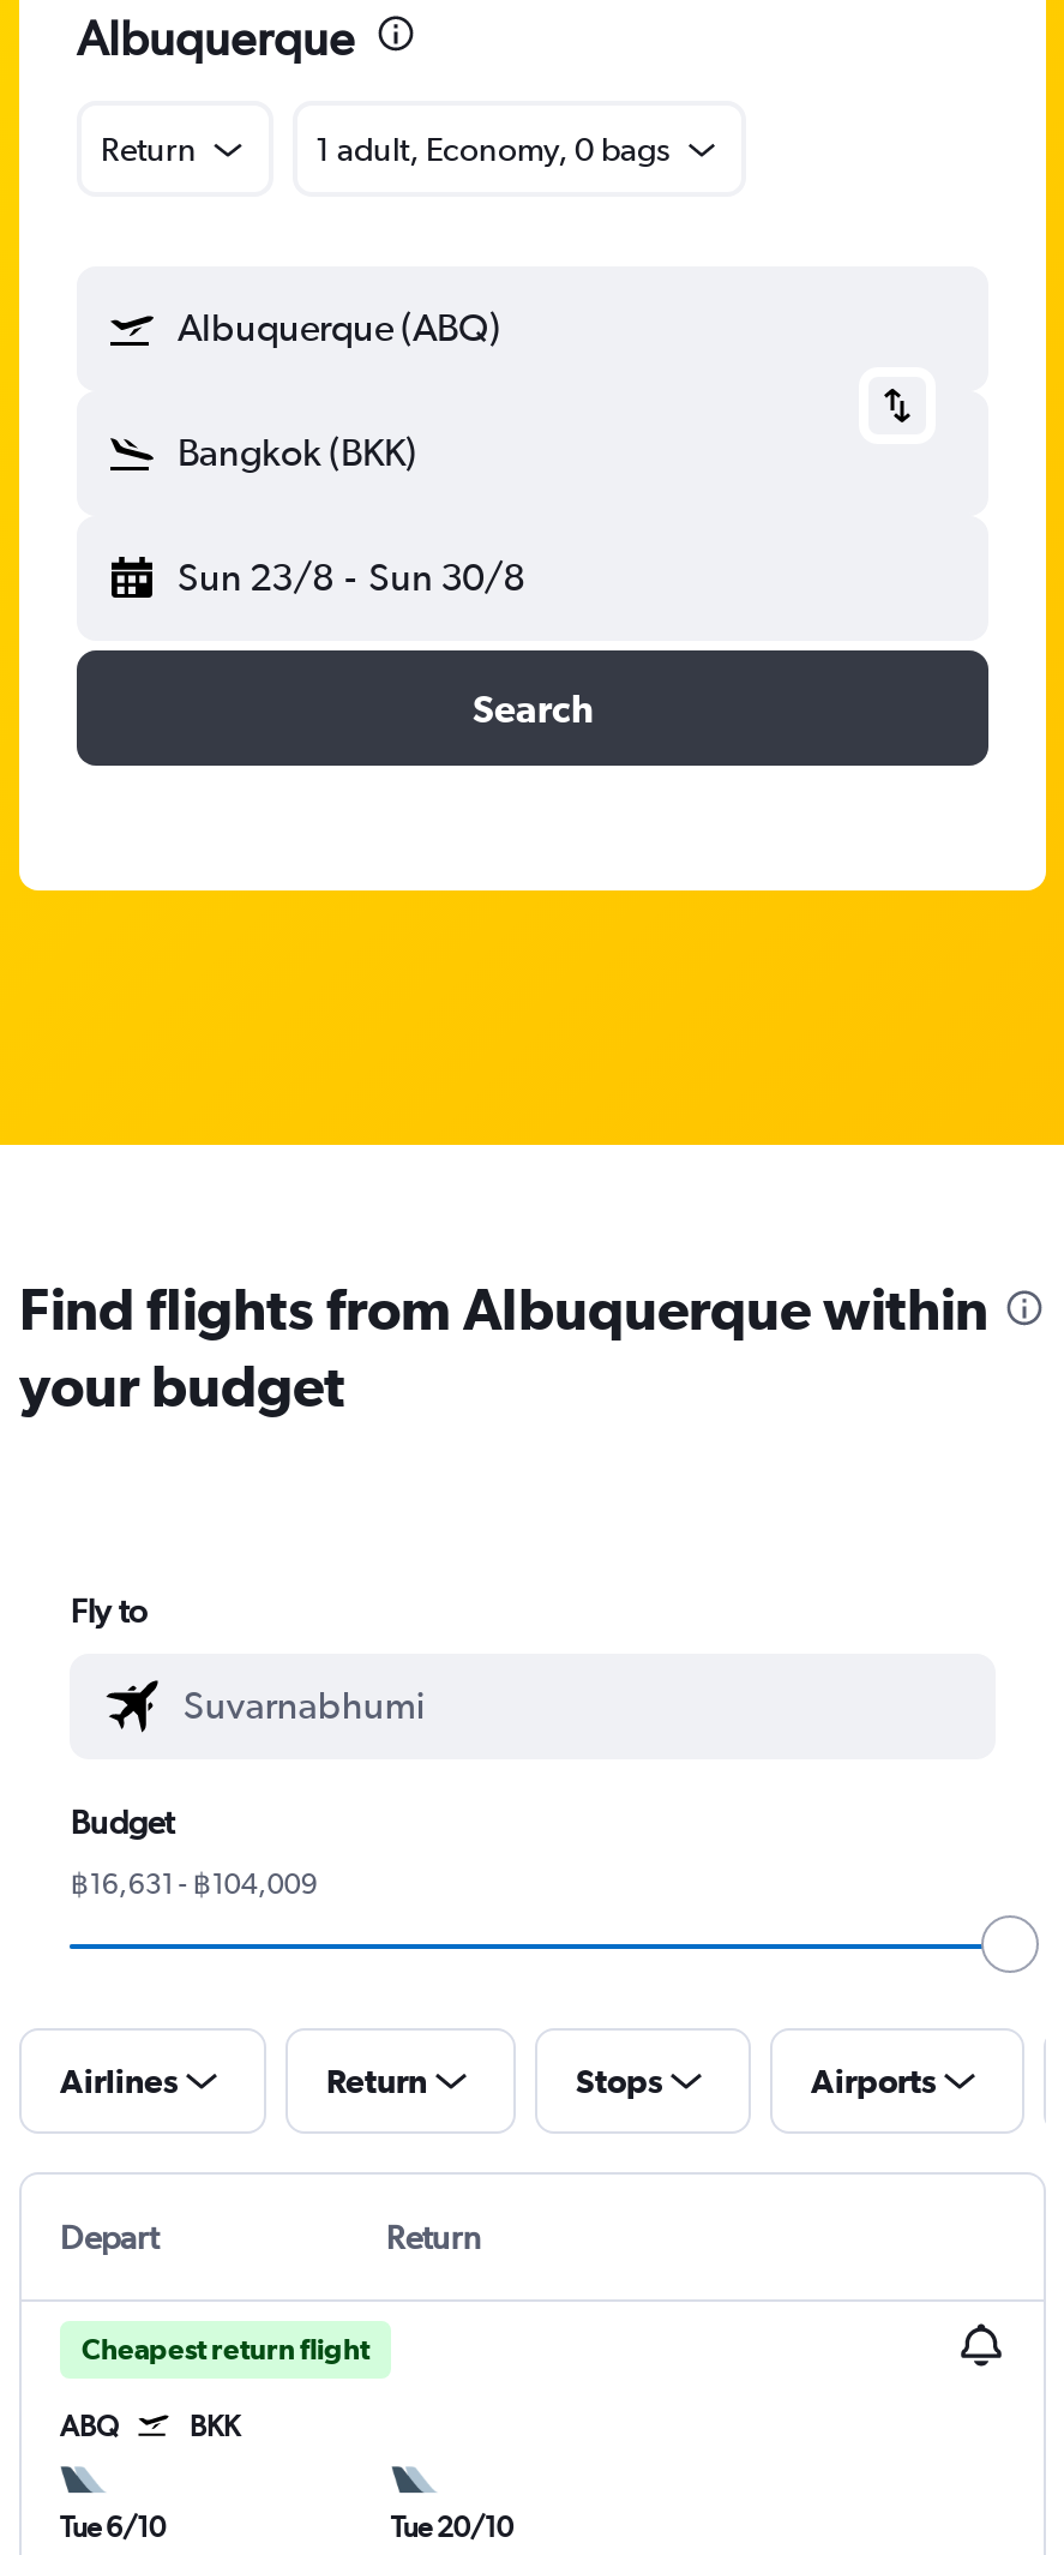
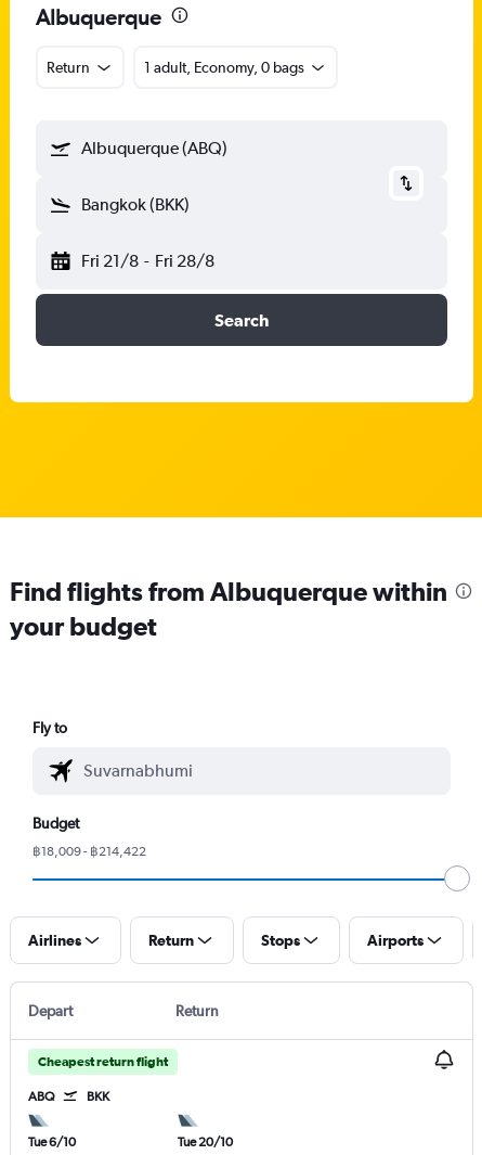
[178,554,524,600] Sun 23/8 - Sun 30/8 -> [81,251,214,271] Fri 21/8 - Fri 28/8
[71,1867,318,1900] ฿16,631 - ฿104,009 -> [33,844,147,859] ฿18,009 - ฿214,422

